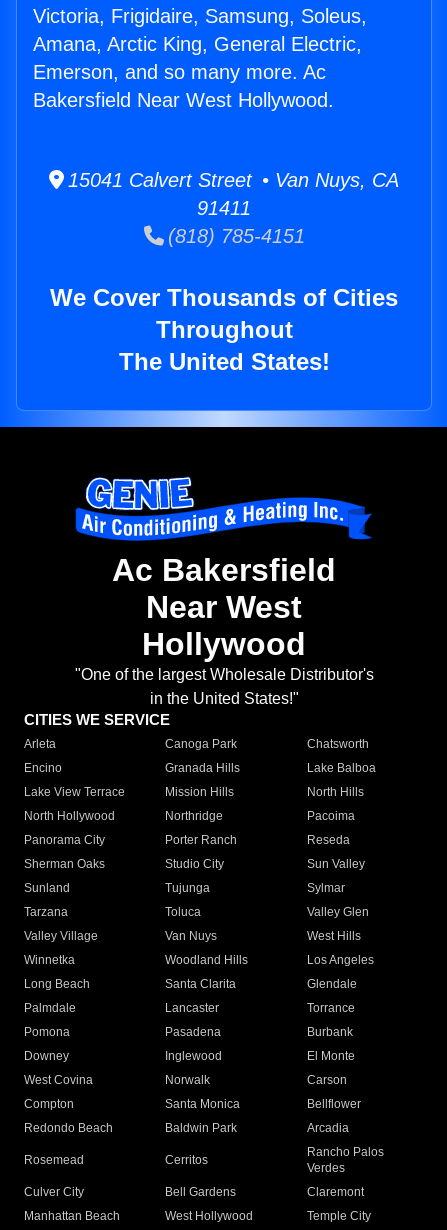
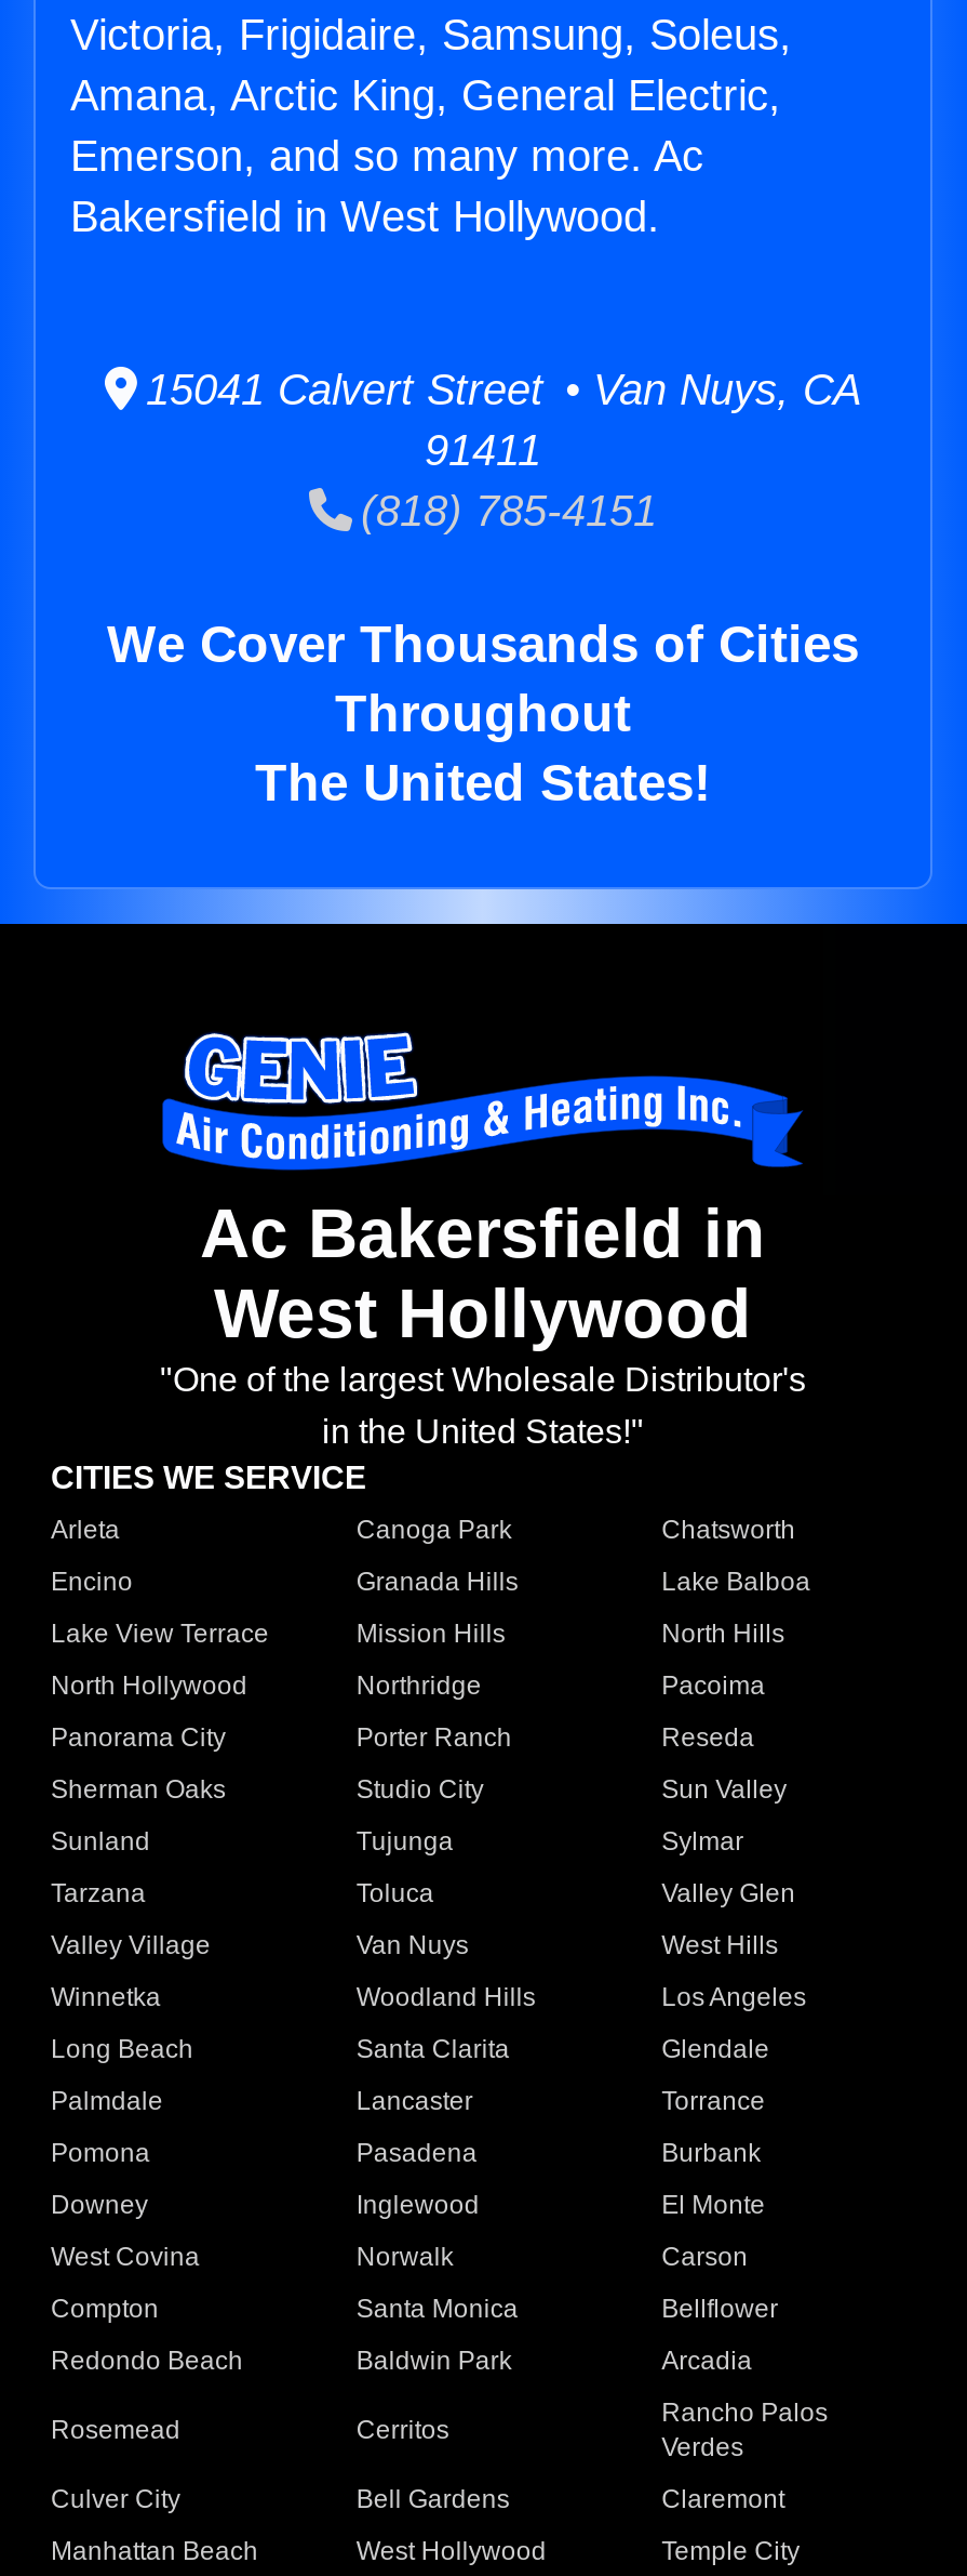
[33,89,334,111] Bakersfield Near West Hollywood. -> [70,193,660,240] Bakersfield in West Hollywood.
[112,552,336,662] Ac Bakersfield | Near West | Hollywood -> [200,1195,766,1353] Ac Bakersfield in | West Hollywood

